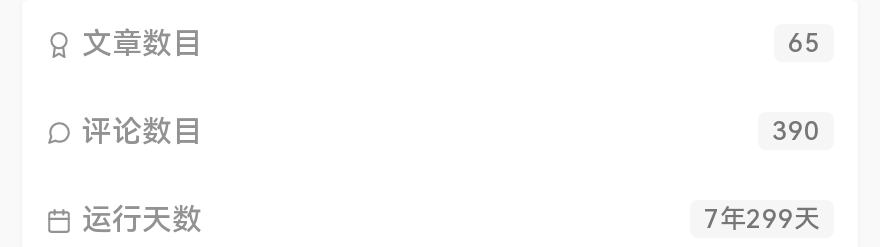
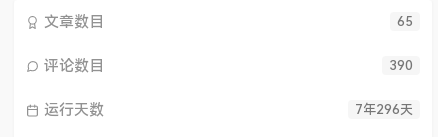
[704,204,820,234] 7年299天 -> [355,102,413,117] 7年296天

